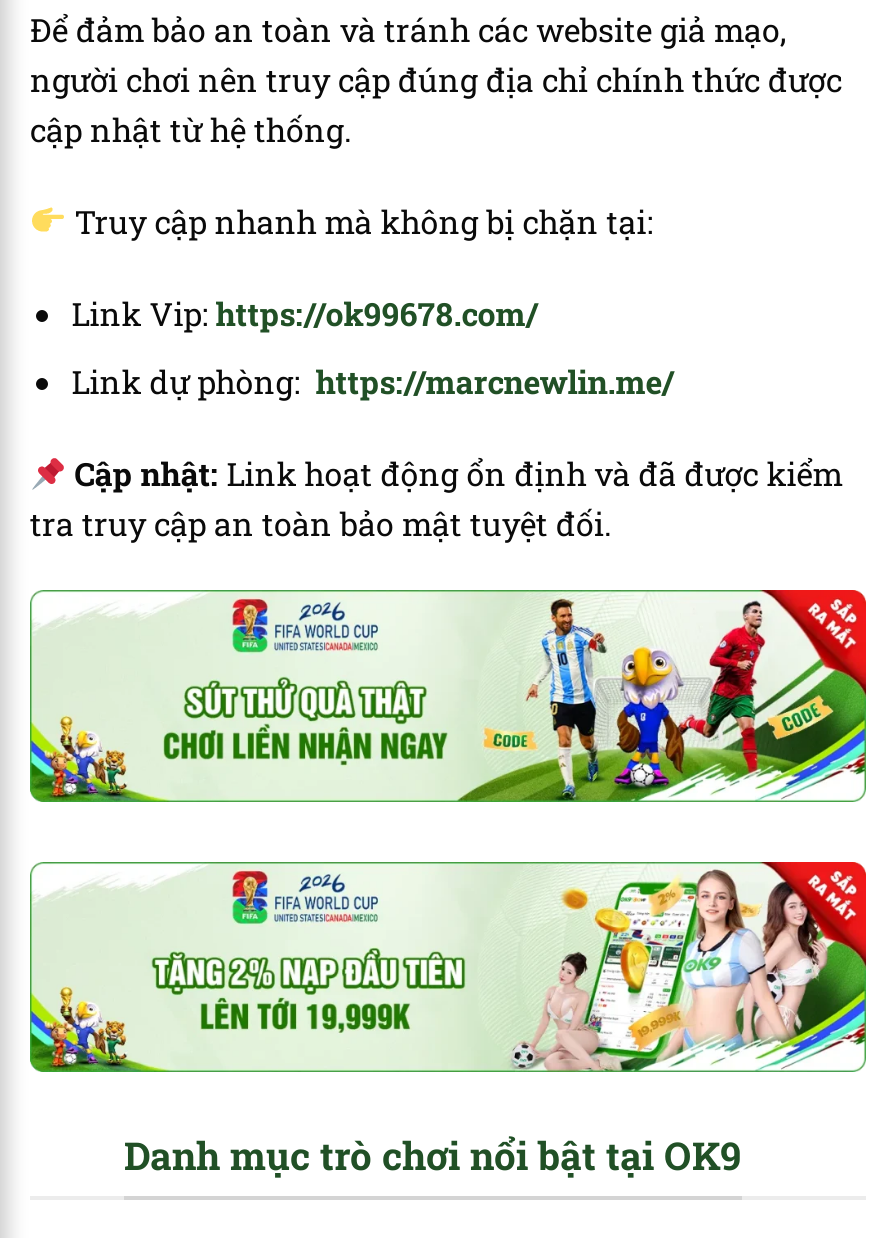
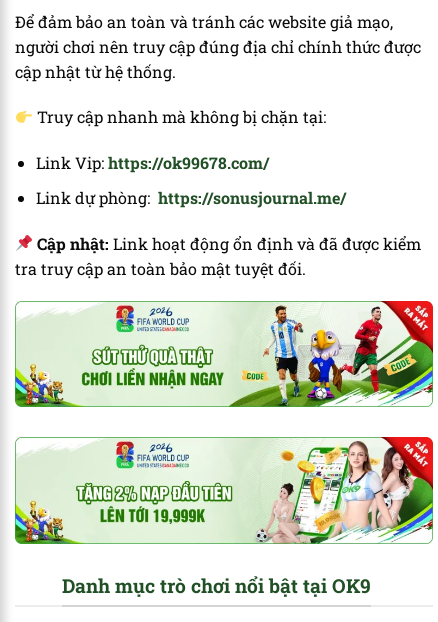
[72,360,674,402] Link dự phòng: https://marcnewlin.me/ -> [36,187,346,208] Link dự phòng: https://sonusjournal.me/

